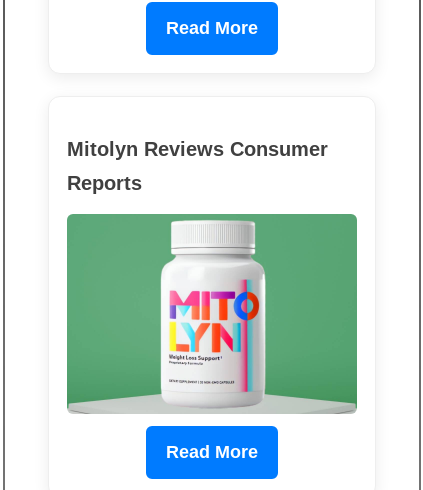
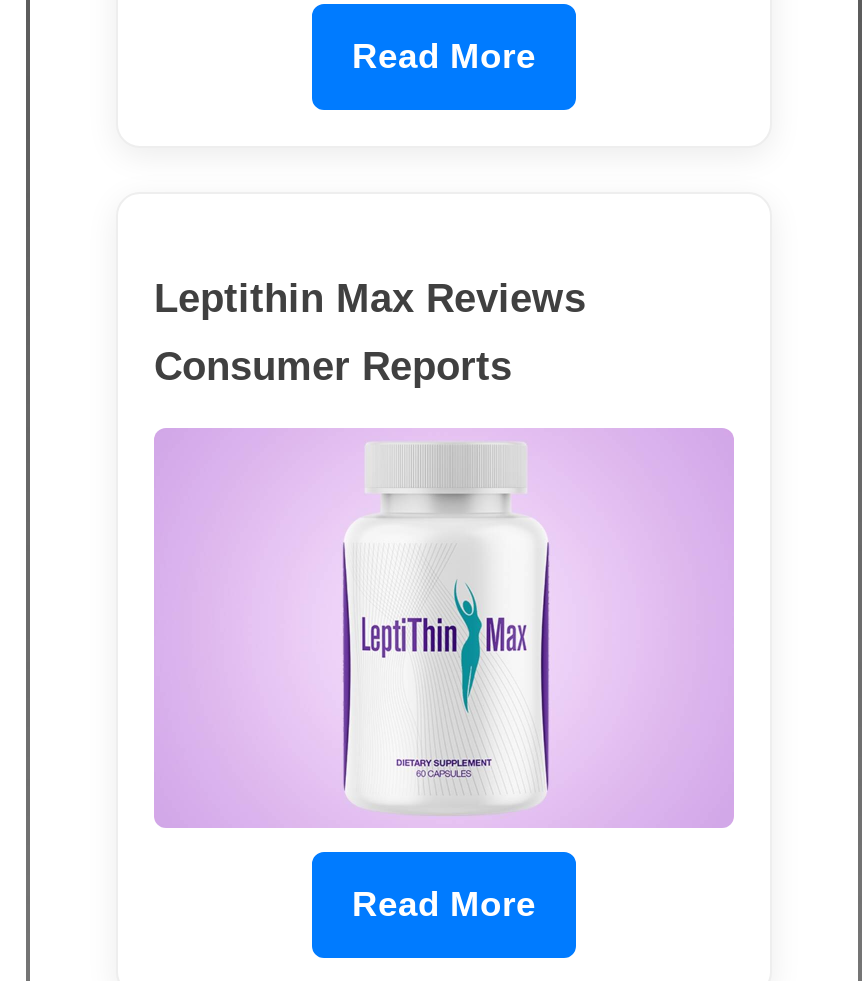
[67,138,328,160] Mitolyn Reviews Consumer -> [154,276,586,320] Leptithin Max Reviews
[67,172,142,194] Reports -> [154,344,512,388] Consumer Reports
[66,213,358,414] [image] -> [154,427,734,827] [image]

